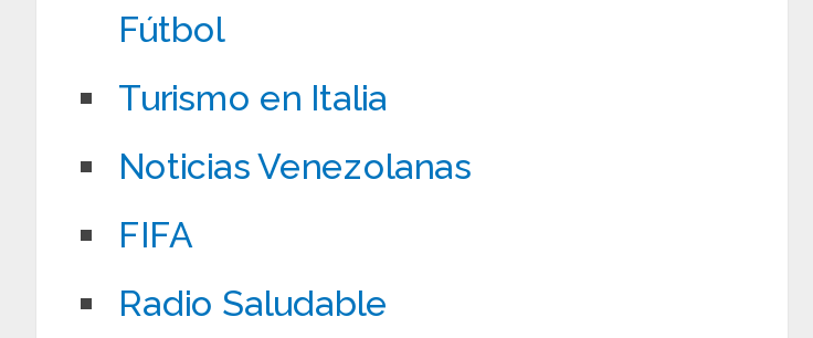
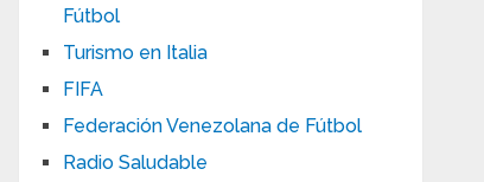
[118,146,472,188] Noticias Venezolanas -> none
moved [118,215,193,256] -> [63,78,103,101]: FIFA
none -> [63,115,362,137] Federación Venezolana de Fútbol

